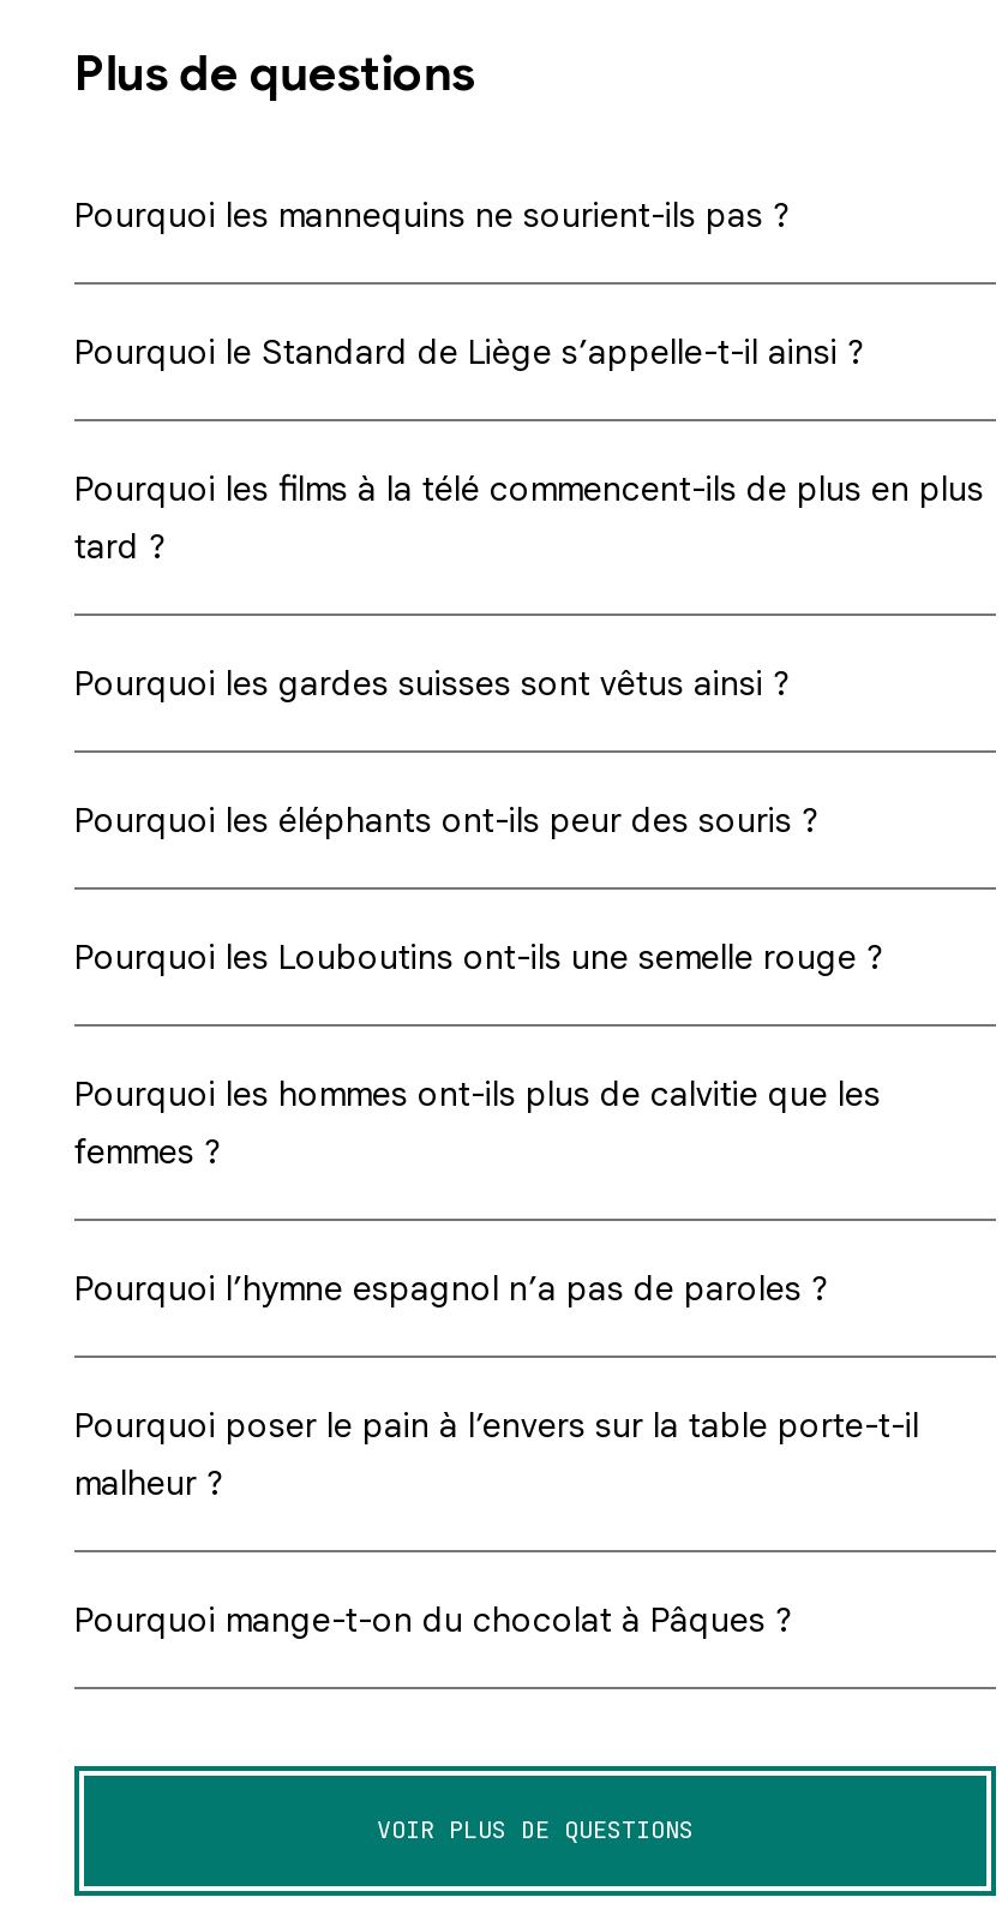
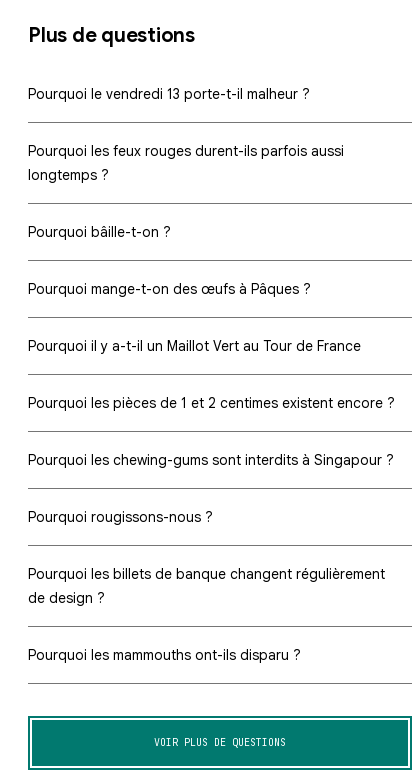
[74,193,792,237] Pourquoi les mannequins ne sourient-ils pas ? -> [28,85,310,103] Pourquoi le vendredi 13 porte-t-il malheur ?
[74,330,866,373] Pourquoi le Standard de Liège s’appelle-t-il ainsi ? -> [28,142,344,184] Pourquoi les feux rouges durent-ils parfois aussi | longtemps ?
[74,467,984,568] Pourquoi les films à la télé commencent-ils de plus en plus | tard ? -> [28,223,171,241] Pourquoi bâille-t-on ?
[74,662,792,705] Pourquoi les gardes suisses sont vêtus ainsi ? -> [28,280,311,298] Pourquoi mange-t-on des œufs à Pâques ?
[74,798,821,842] Pourquoi les éléphants ont-ils peur des souris ? -> [28,337,361,355] Pourquoi il y a-t-il un Maillot Vert au Tour de France
[74,935,886,979] Pourquoi les Louboutins ont-ils une semelle rouge ? -> [28,394,395,412] Pourquoi les pièces de 1 et 2 centimes existent encore ?
[74,1072,881,1173] Pourquoi les hommes ont-ils plus de calvitie que les | femmes ? -> [28,451,394,469] Pourquoi les chewing-gums sont interdits à Singapour ?
[74,1267,830,1310] Pourquoi l’hymne espagnol n’a pas de paroles ? -> [28,508,213,526] Pourquoi rougissons-nous ?
[74,1404,919,1504] Pourquoi poser le pain à l’envers sur la table porte-t-il | malheur ? -> [28,565,385,607] Pourquoi les billets de banque changent régulièrement | de design ?
[74,1598,794,1641] Pourquoi mange-t-on du chocolat à Pâques ? -> [28,646,301,664] Pourquoi les mammouths ont-ils disparu ?

